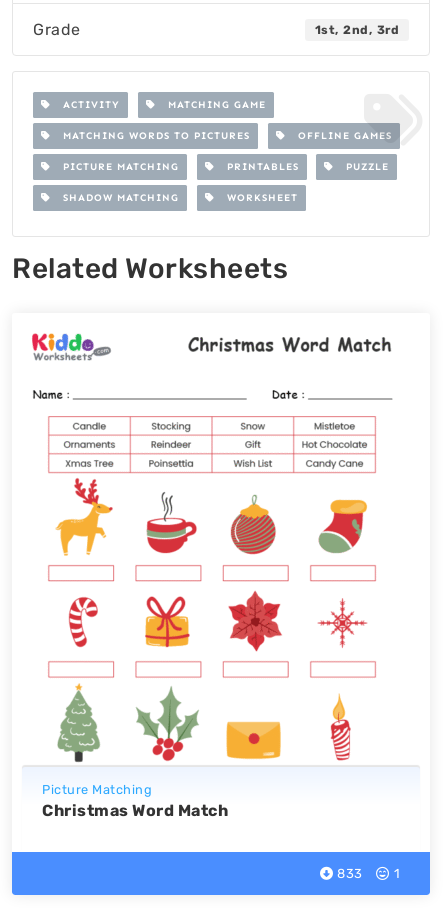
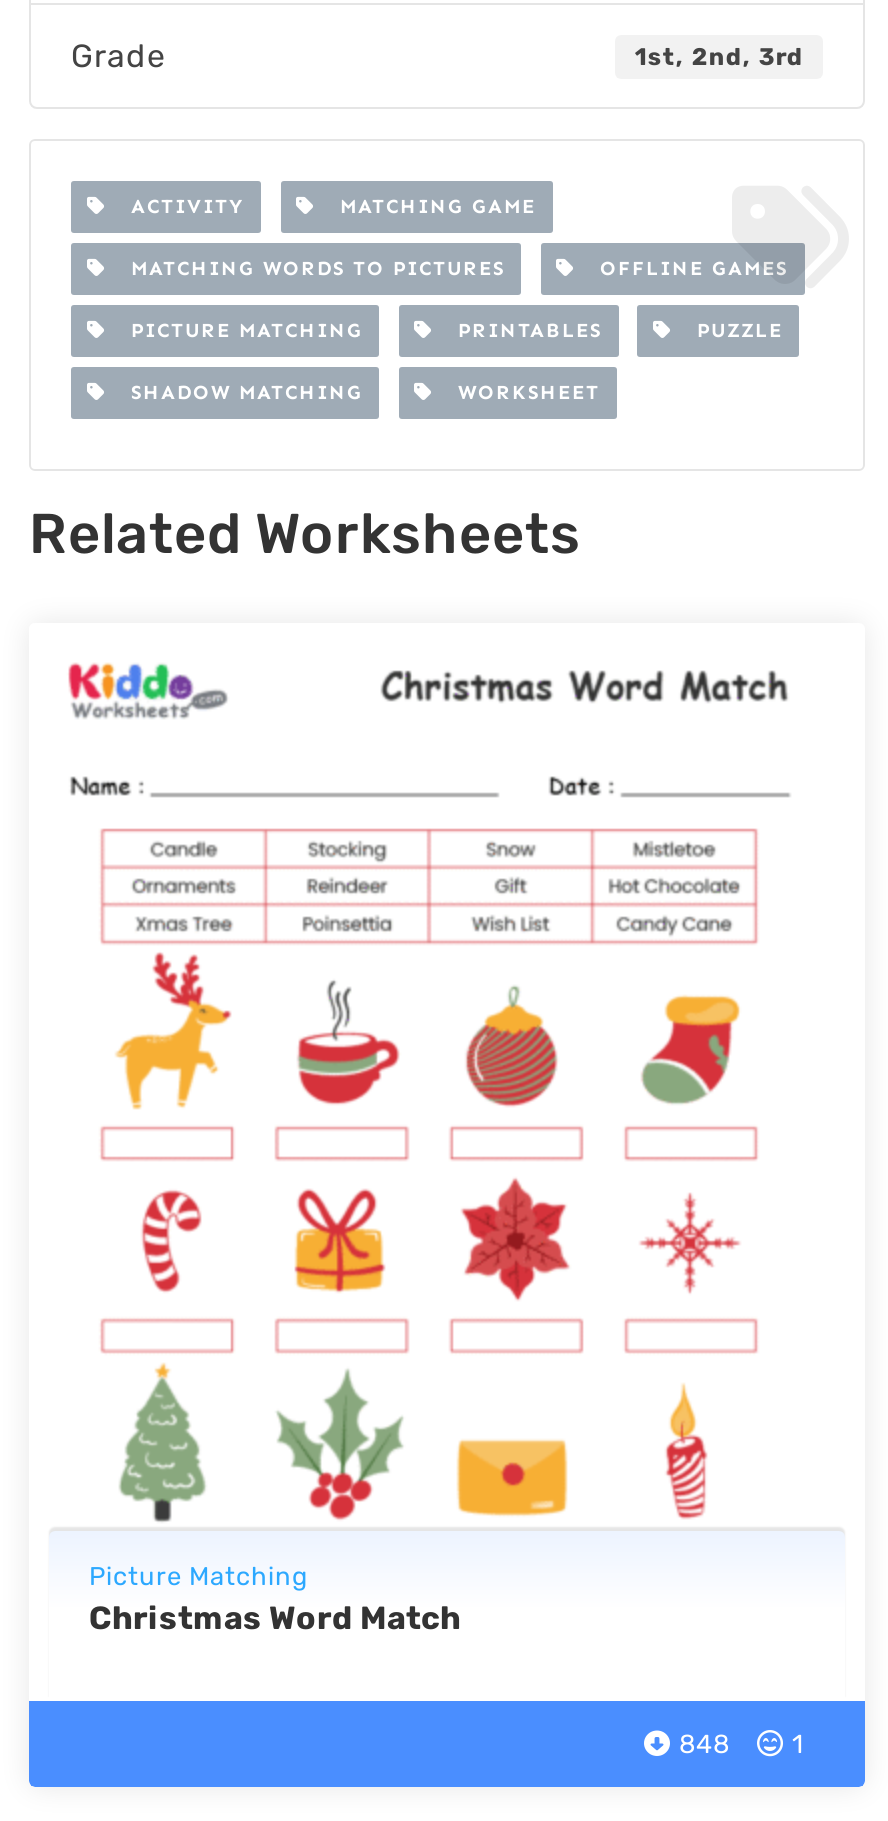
[337,866,362,881] 833 -> [679,1729,730,1759] 848

